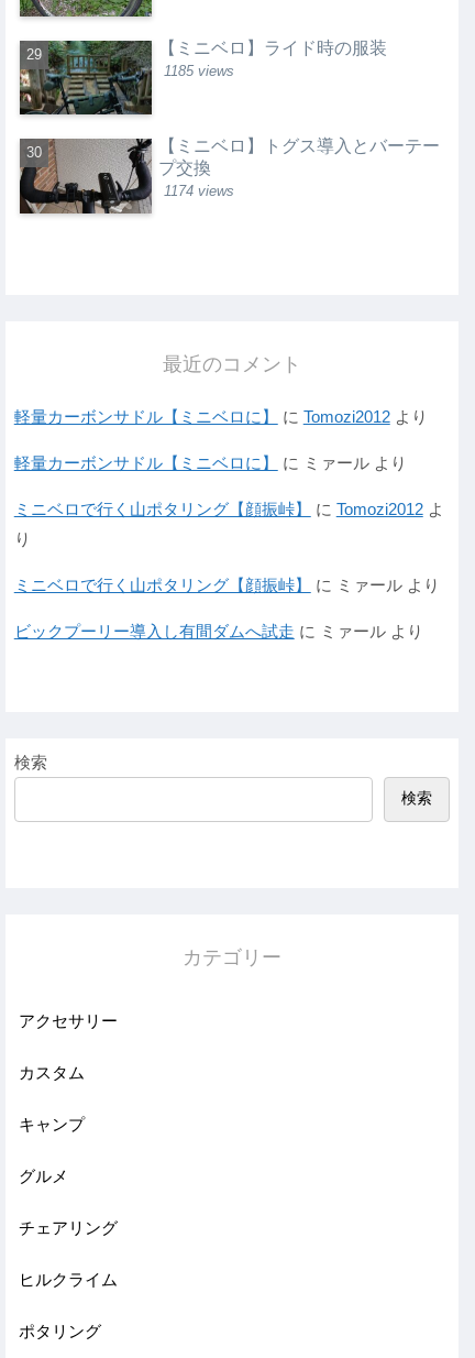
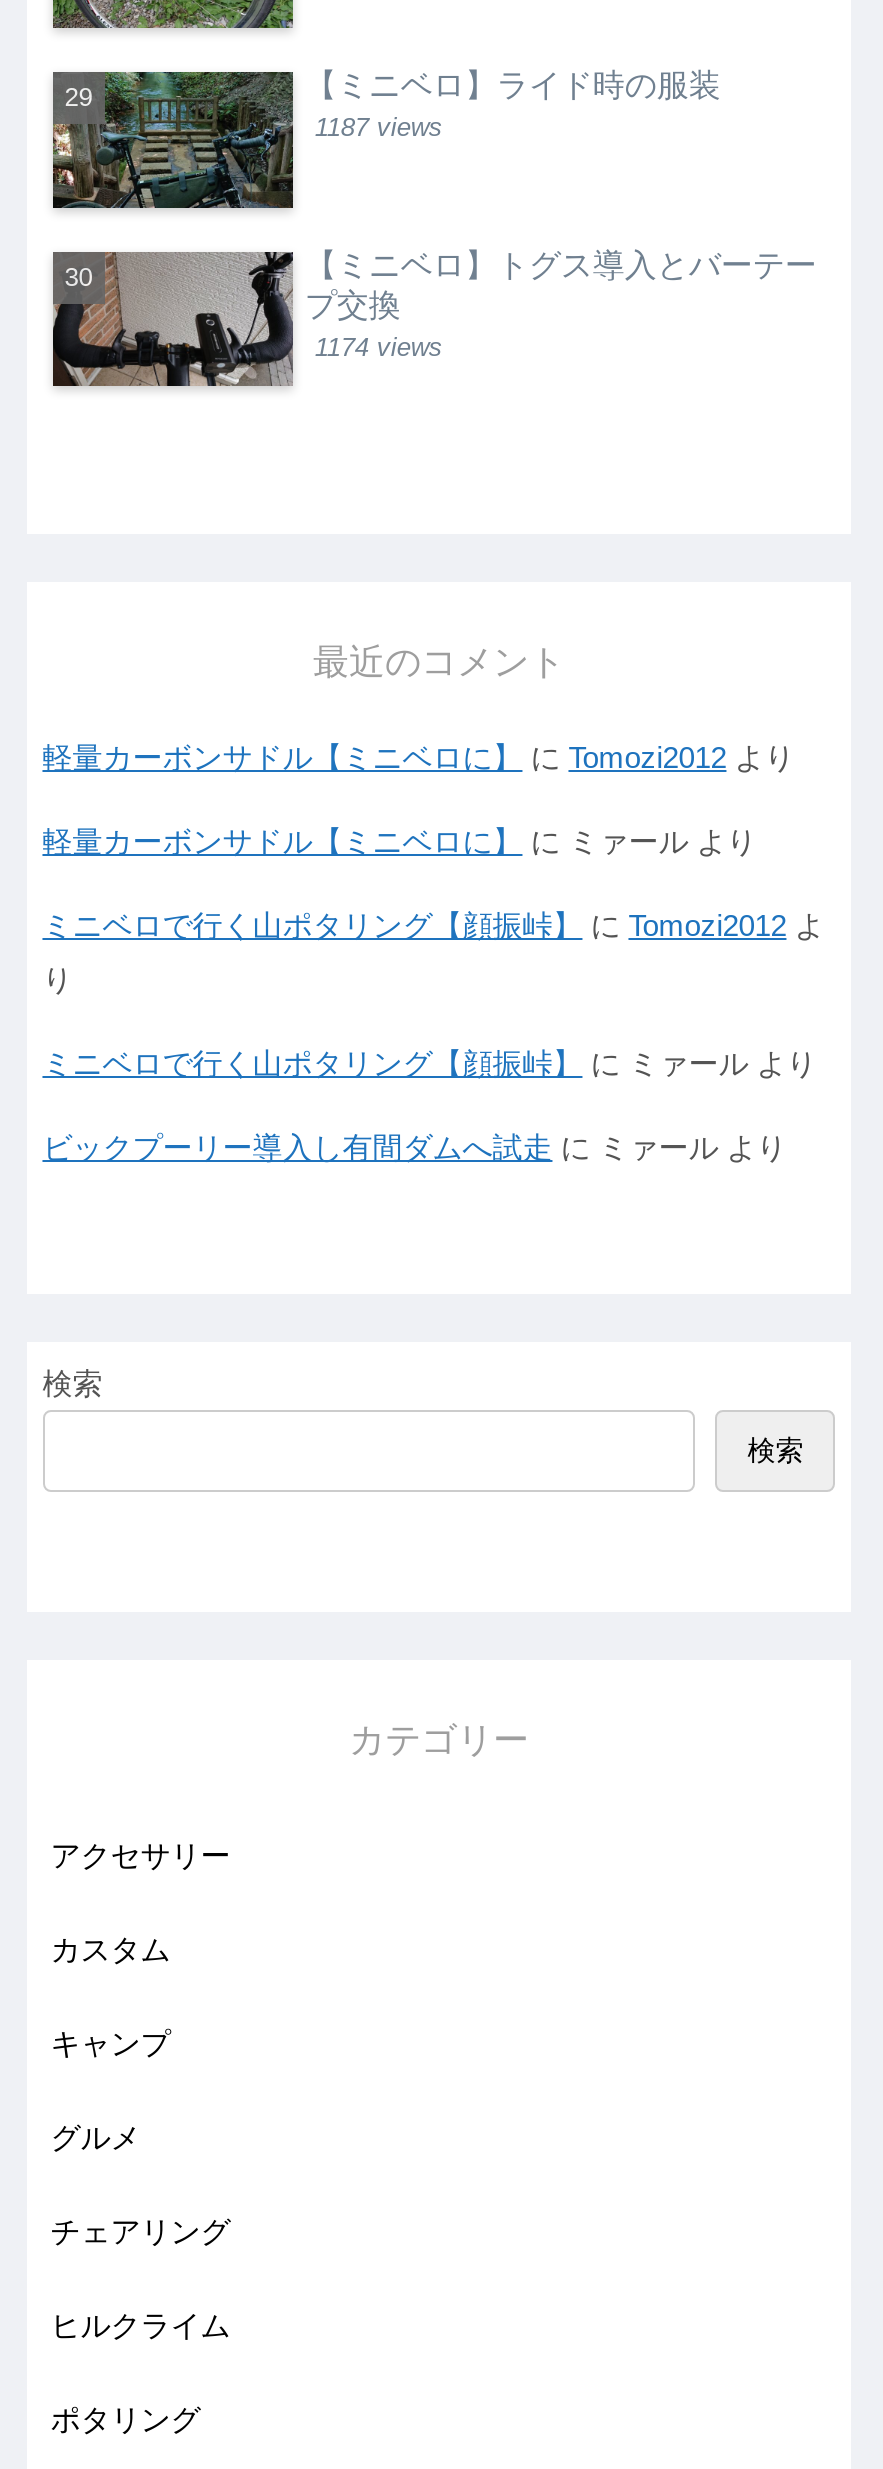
[164,62,234,79] 1185 views -> [315,113,443,143] 1187 views

